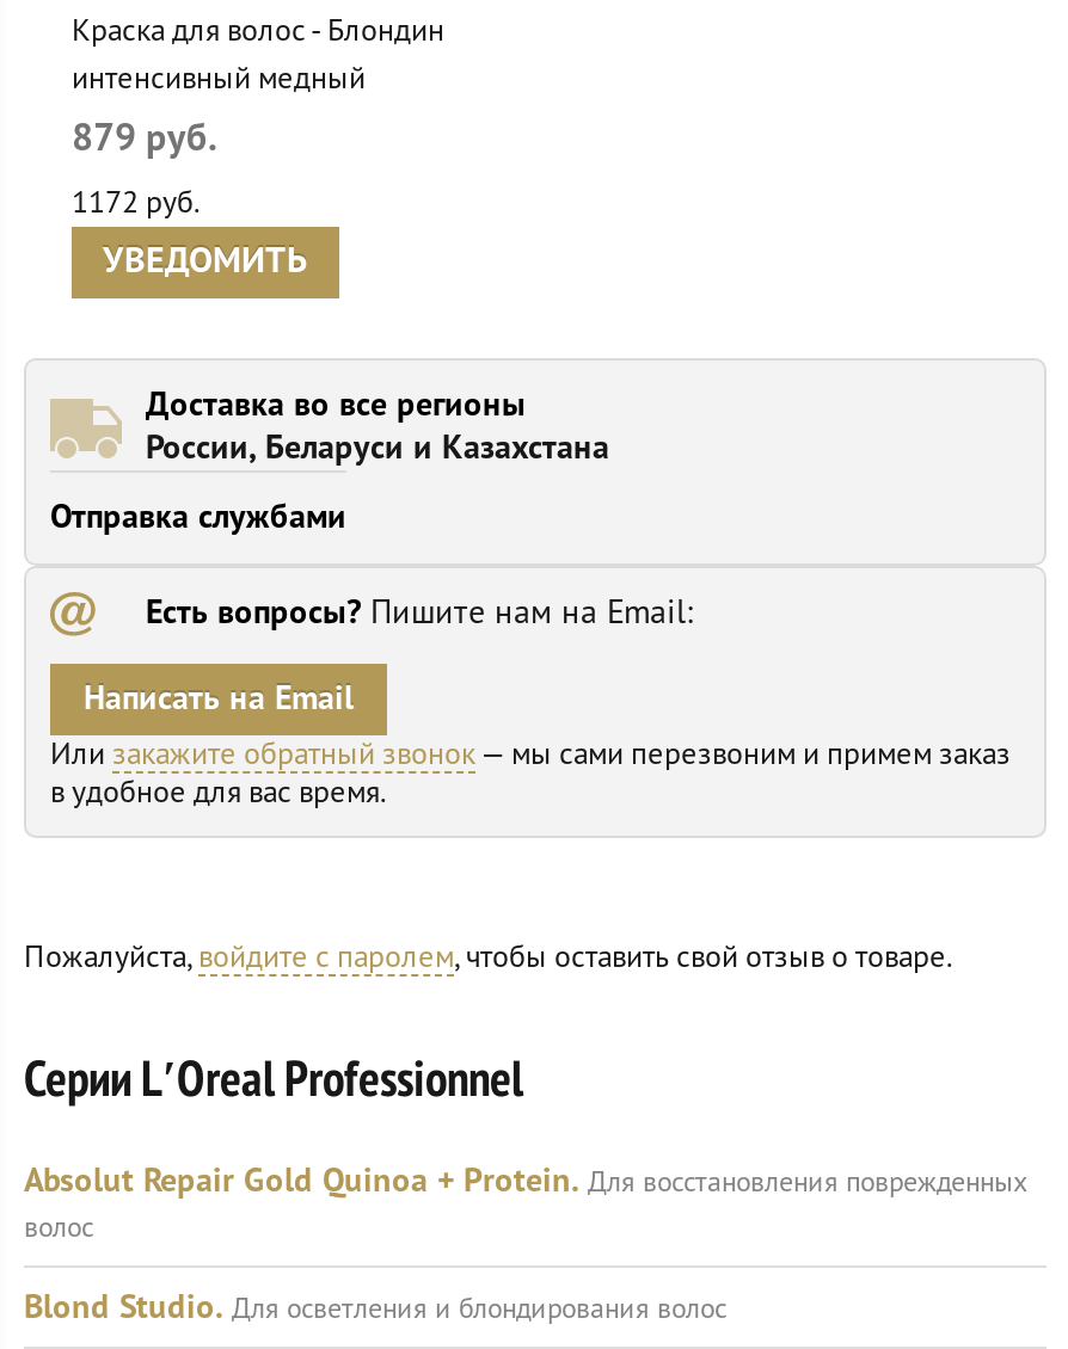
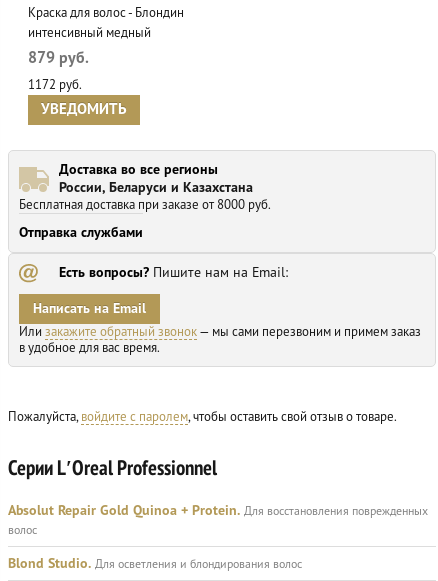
none -> [19,197,271,211] Бесплатная доставка при заказе от 8000 руб.

